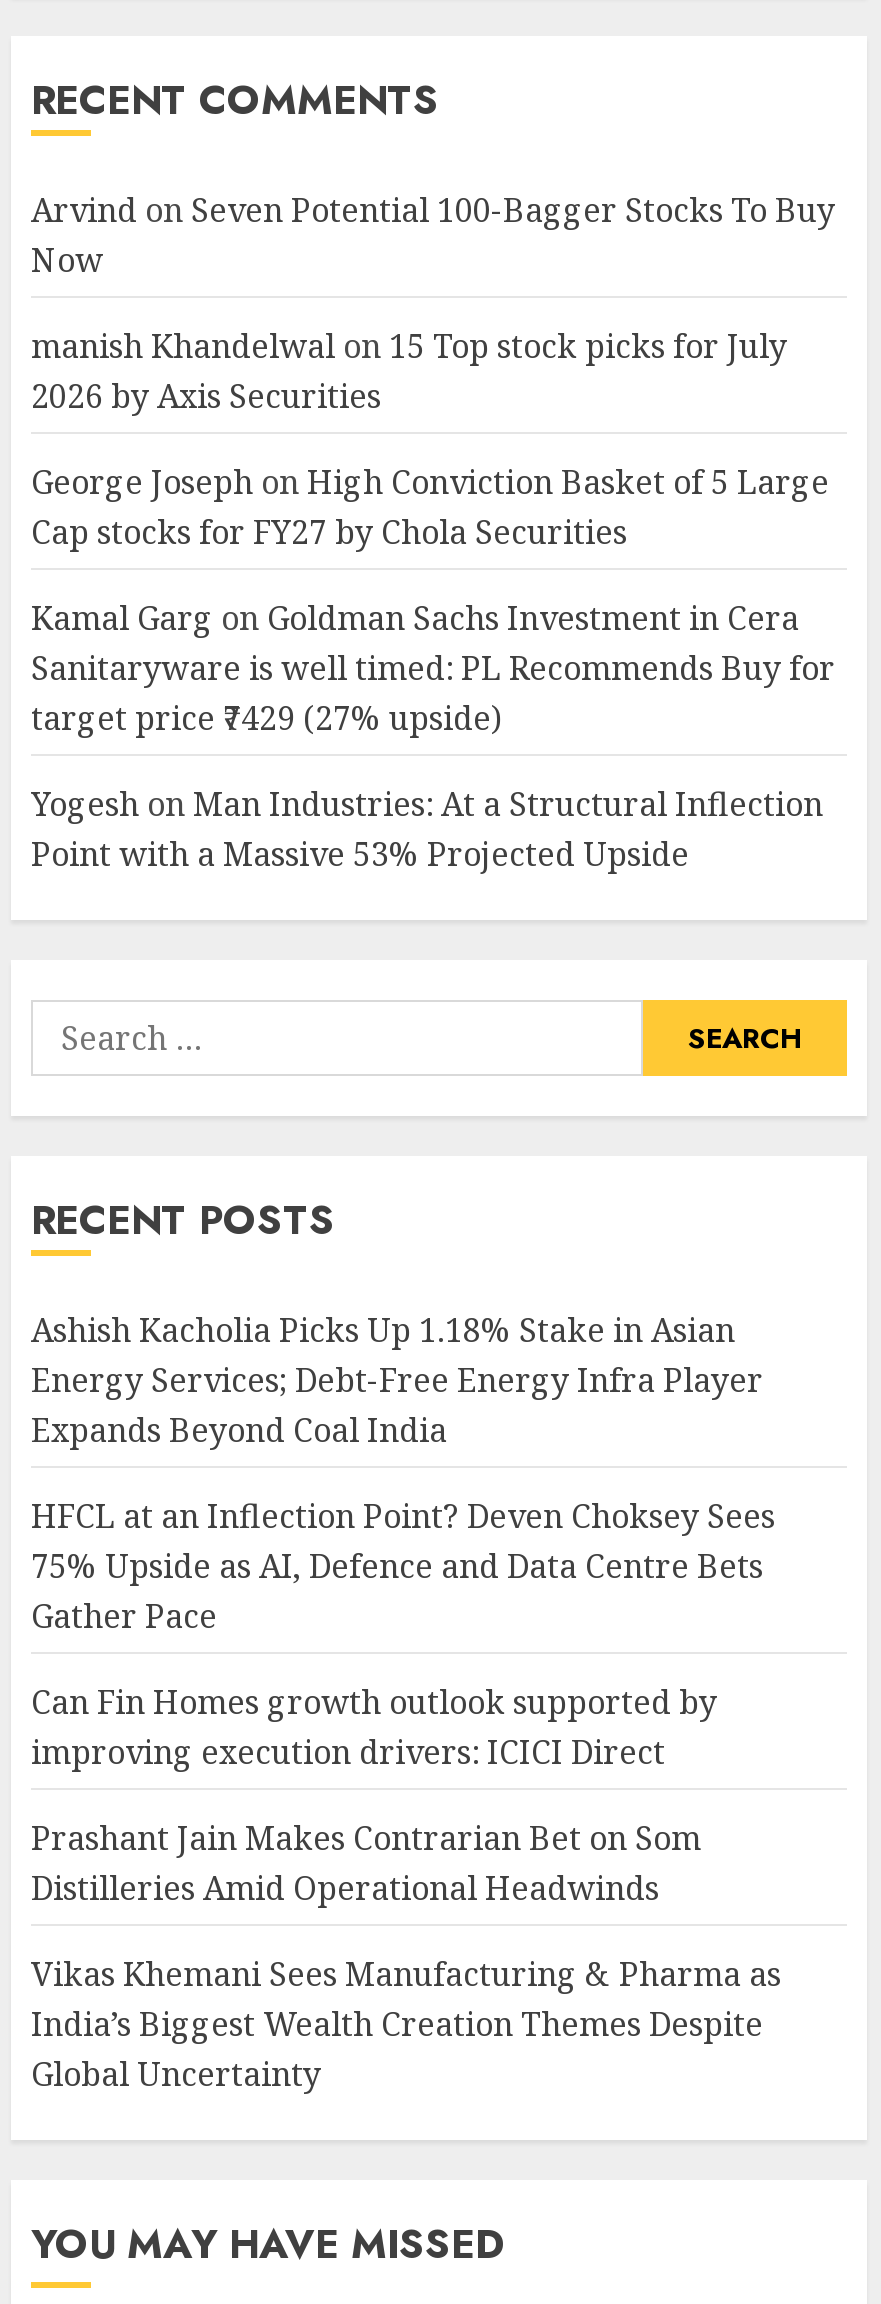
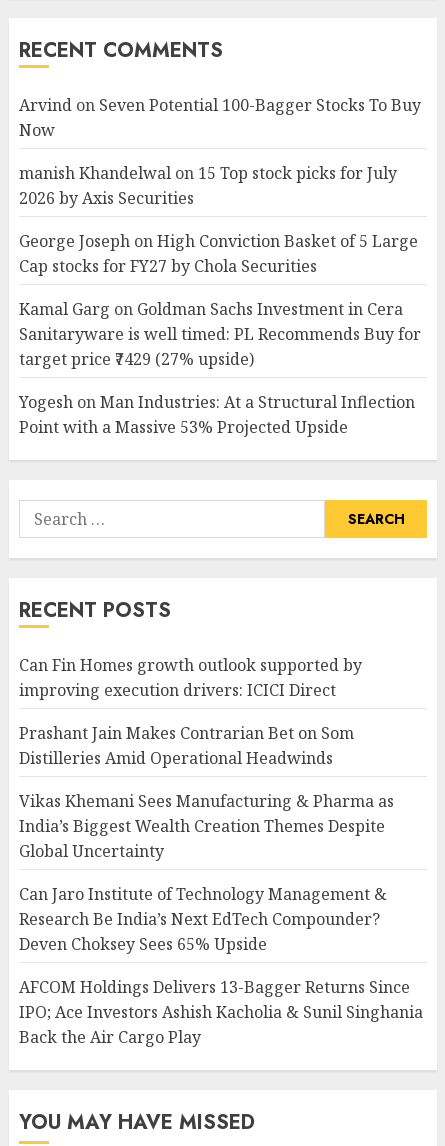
[31,1308,775,1638] Ashish Kacholia Picks Up 1.18% Stake in Asian | Energy Services; Debt-Free Energy Infra Player | Expands Beyond Coal India | HFCL at an Inflection Point? Deven Choksey Sees | 75% Upside as AI, Defence and Data Centre Bets | Gather Pace -> none
moved [31,1680,781,2096] -> [19,654,394,862]: Can Fin Homes growth outlook supported by | improving execution drivers: ICICI Direct | Prashant Jain Makes Contrarian Bet on Som | Distilleries Amid Operational Headwinds | Vikas Khemani Sees Manufacturing & Pharma as | India’s Biggest Wealth Creation Themes Despite | Global Uncertainty
none -> [19,883,423,1048] Can Jaro Institute of Technology Management & | Research Be India’s Next EdTech Compounder? | Deven Choksey Sees 65% Upside | AFCOM Holdings Delivers 13-Bagger Returns Since | IPO; Ace Investors Ashish Kacholia & Sunil Singhania | Back the Air Cargo Play

